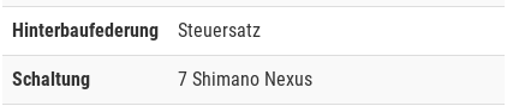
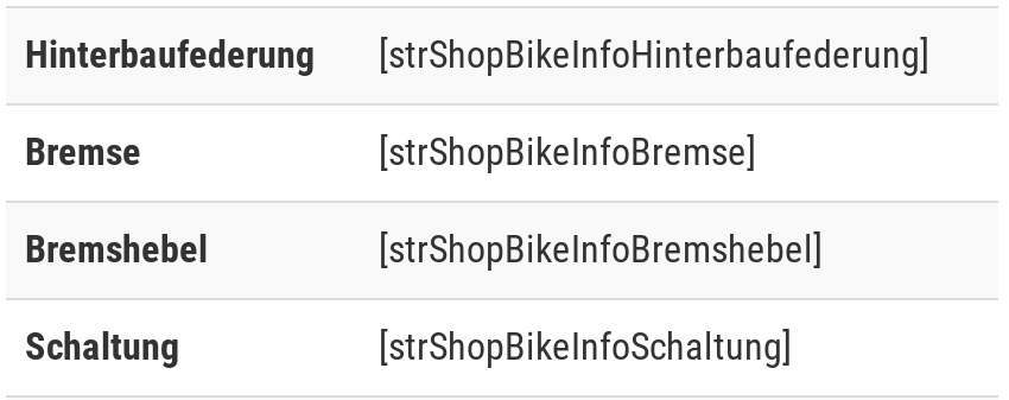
[178,19,261,41] Steuersatz -> [25,32,929,271] [strShopBikeInfoHinterbaufederung] | Bremse | [strShopBikeInfoBremse] | Bremshebel | [strShopBikeInfoBremshebel]
[178,68,312,90] 7 Shimano Nexus -> [379,324,792,369] [strShopBikeInfoSchaltung]

